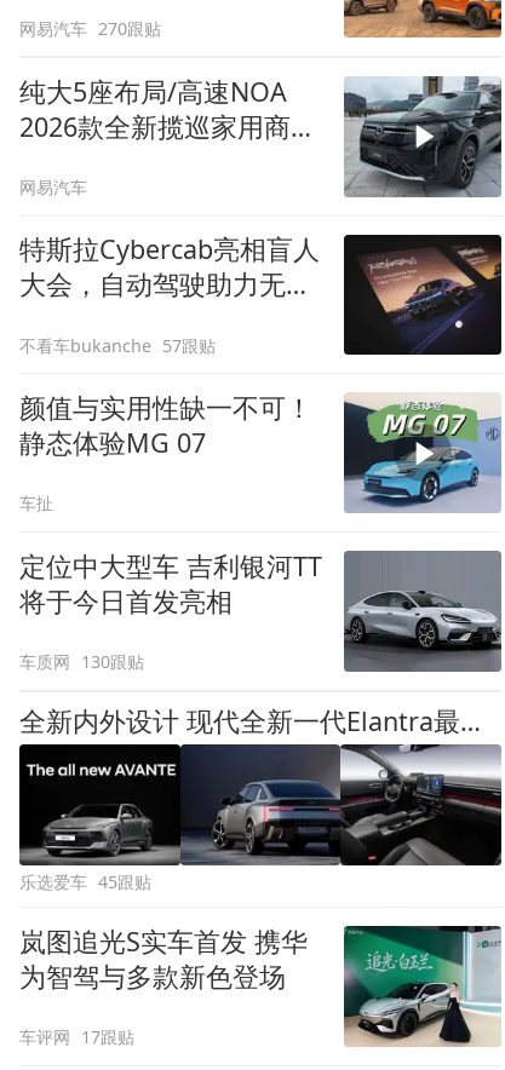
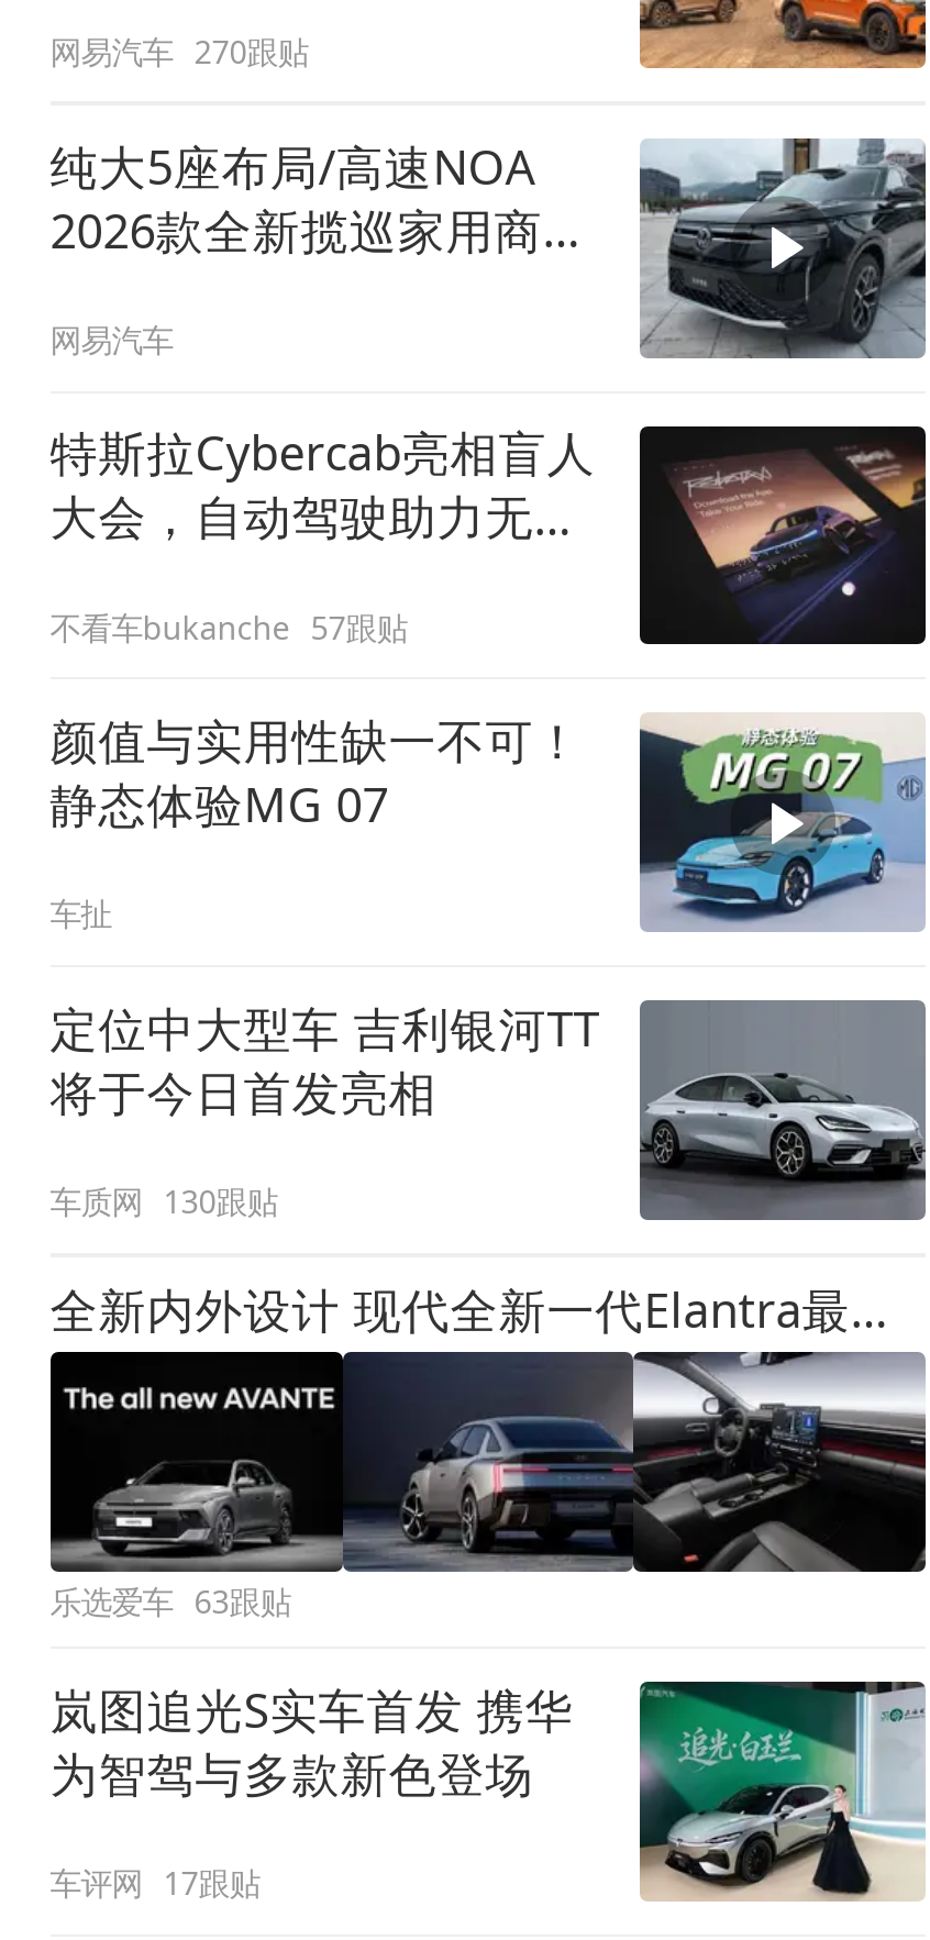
[19,871,152,894] 乐选爱车 45跟贴 -> [50,1582,291,1623] 乐选爱车 63跟贴

